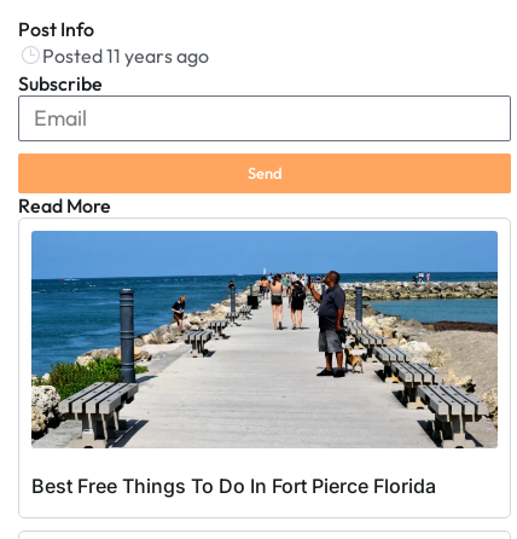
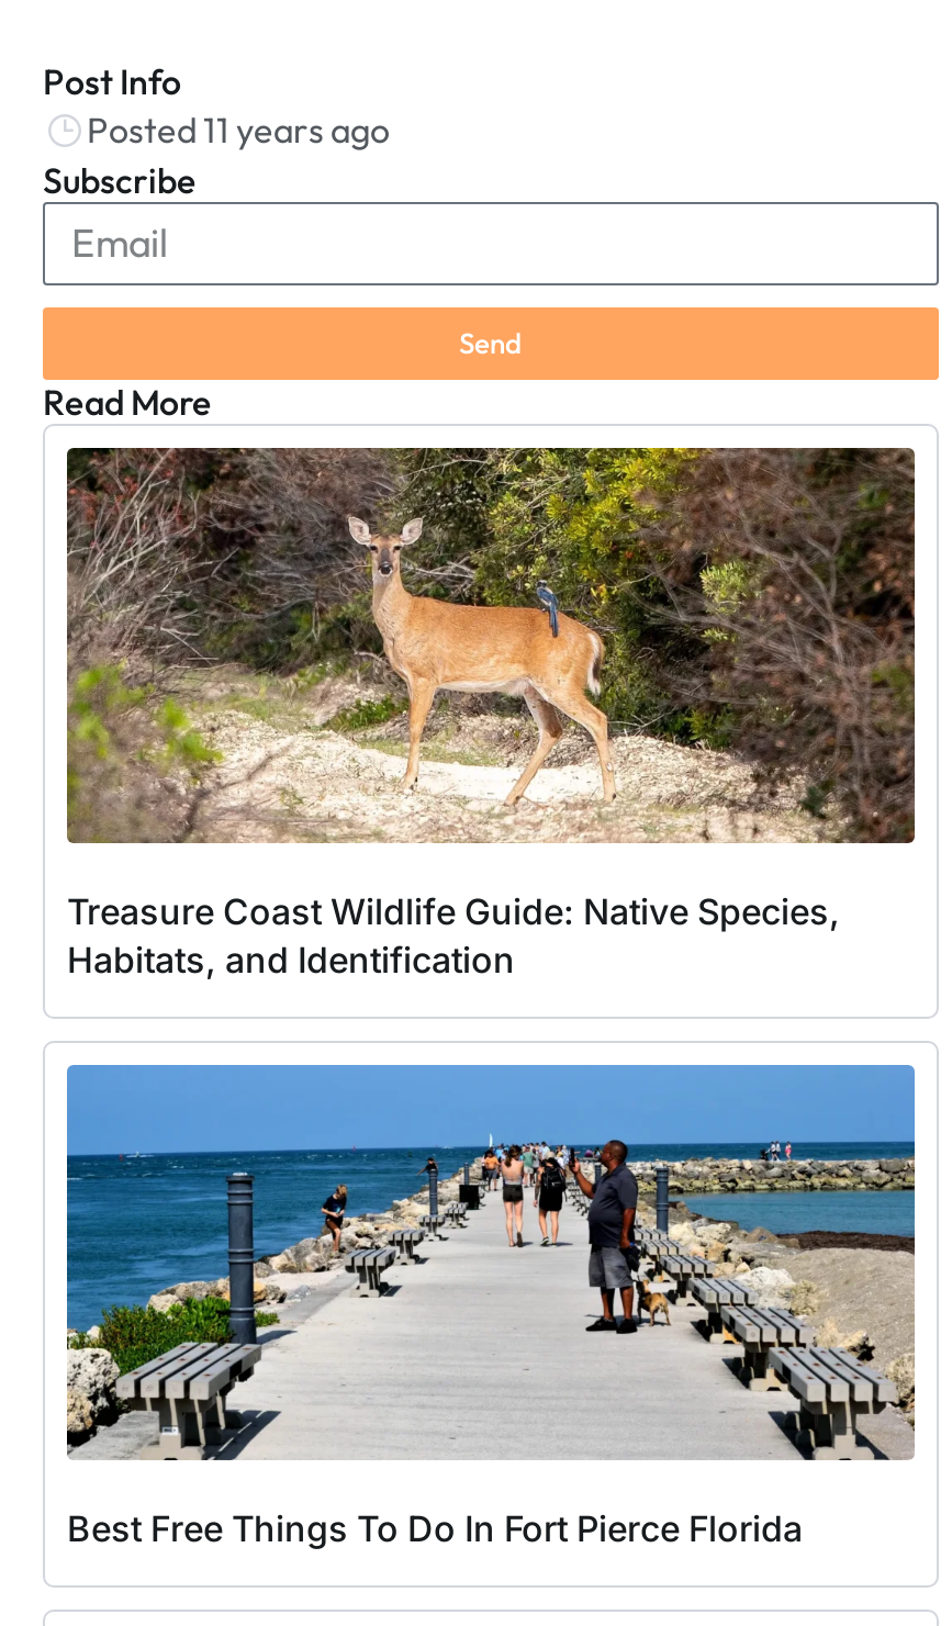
none -> [65,445,917,982] [image] | Treasure Coast Wildlife Guide: Native Species, | Habitats, and Identification

